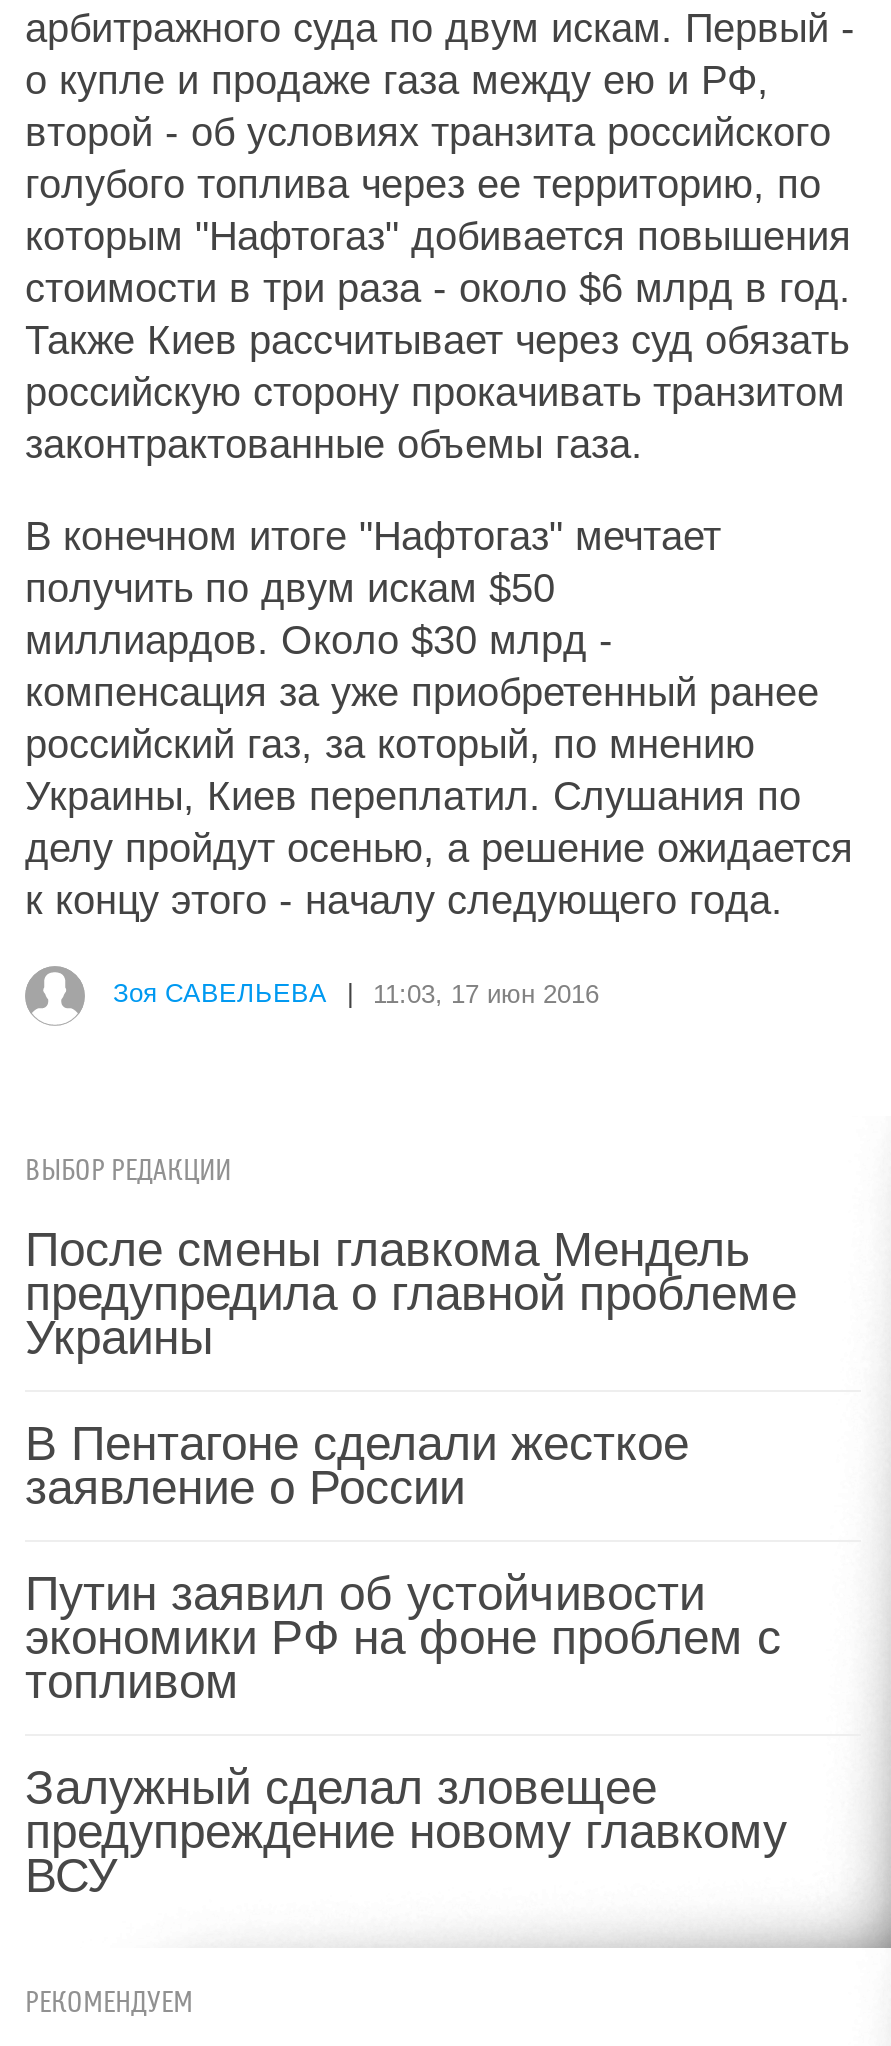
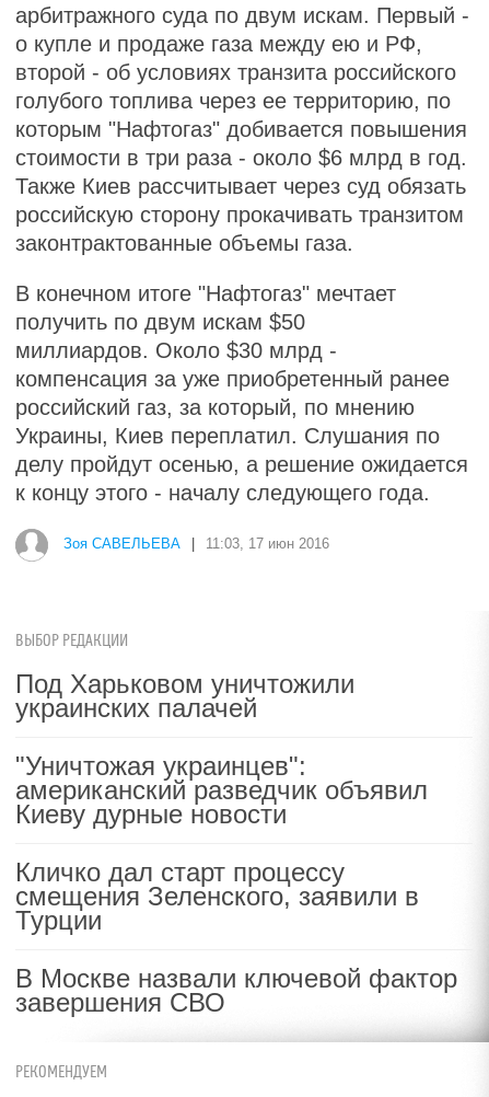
[25,1222,797,1364] После смены главкома Мендель | предупредила о главной проблеме | Украины -> [15,669,354,723] Под Харьковом уничтожили | украинских палачей
[25,1416,689,1514] В Пентагоне сделали жесткое | заявление о России -> [15,751,428,829] "Уничтожая украинцев": | американский разведчик объявил | Киеву дурные новости
[25,1566,781,1708] Путин заявил об устойчивости | экономики РФ на фоне проблем с | топливом -> [15,857,419,935] Кличко дал старт процессу | смещения Зеленского, заявили в | Турции
[25,1760,787,1902] Залужный сделал зловещее | предупреждение новому главкому | ВСУ -> [15,963,457,1017] В Москве назвали ключевой фактор | завершения СВО

